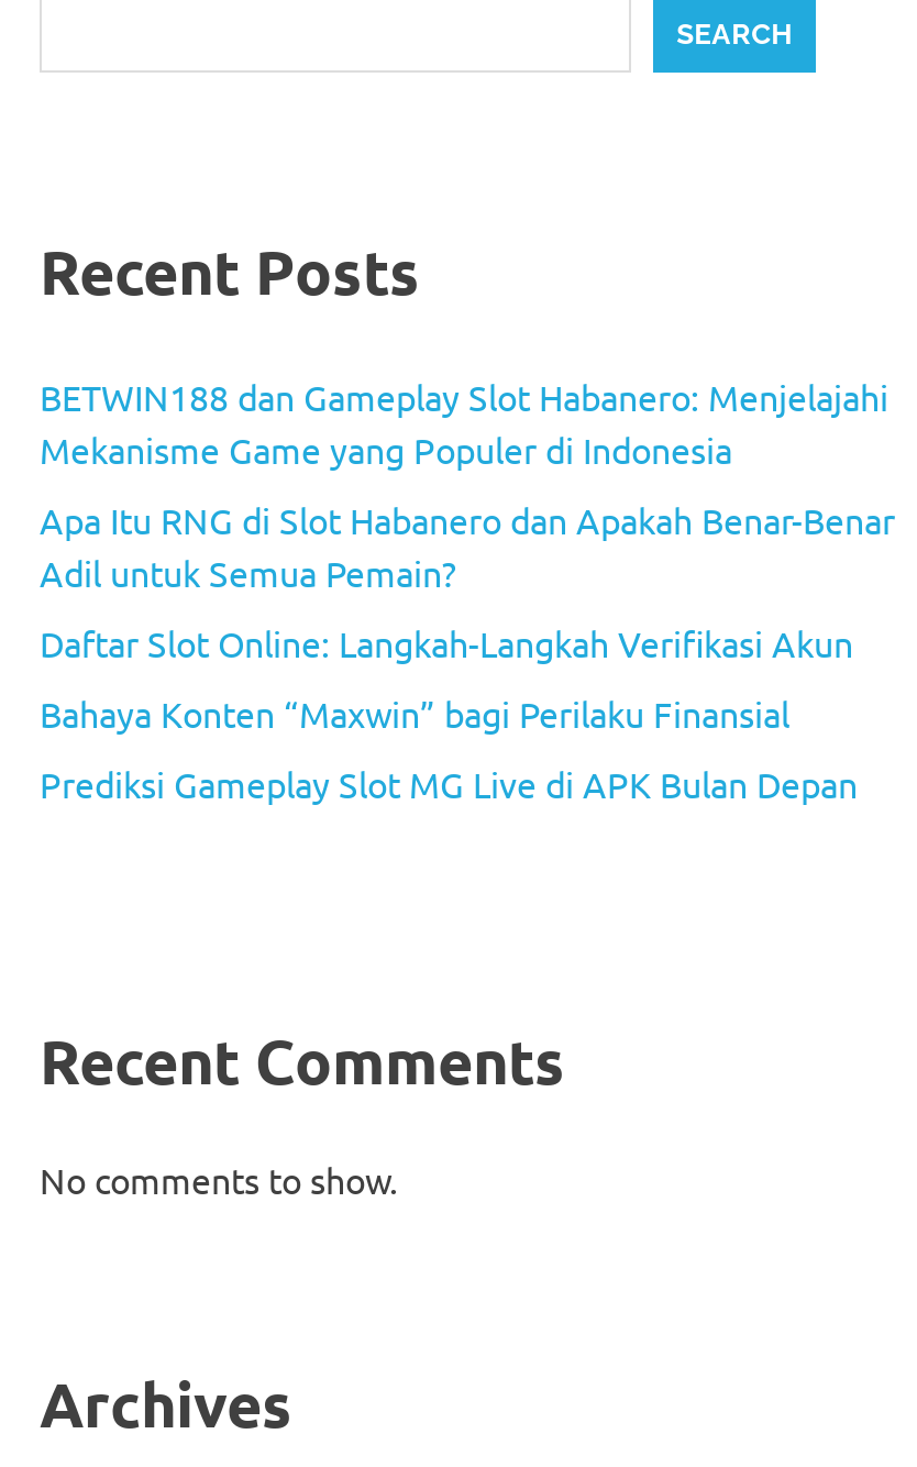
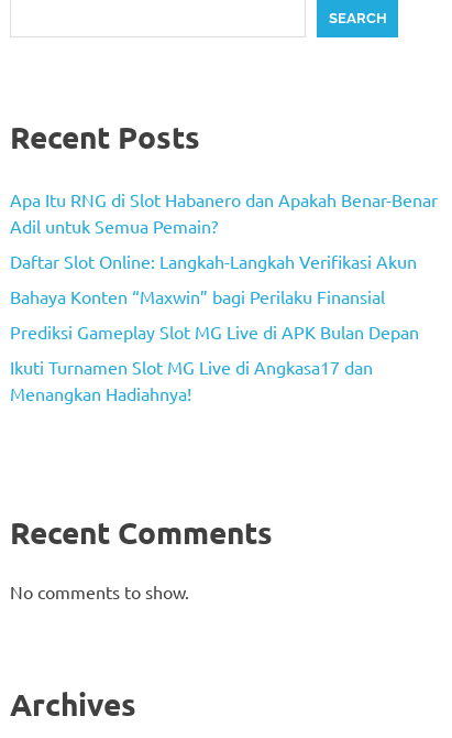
[40,375,888,472] BETWIN188 dan Gameplay Slot Habanero: Menjelajahi | Mekanisme Game yang Populer di Indonesia -> none
moved [40,498,895,806] -> [10,189,438,343]: Apa Itu RNG di Slot Habanero dan Apakah Benar-Benar | Adil untuk Semua Pemain? | Daftar Slot Online: Langkah-Langkah Verifikasi Akun | Bahaya Konten “Maxwin” bagi Perilaku Finansial | Prediksi Gameplay Slot MG Live di APK Bulan Depan
none -> [10,356,373,405] Ikuti Turnamen Slot MG Live di Angkasa17 dan | Menangkan Hadiahnya!

